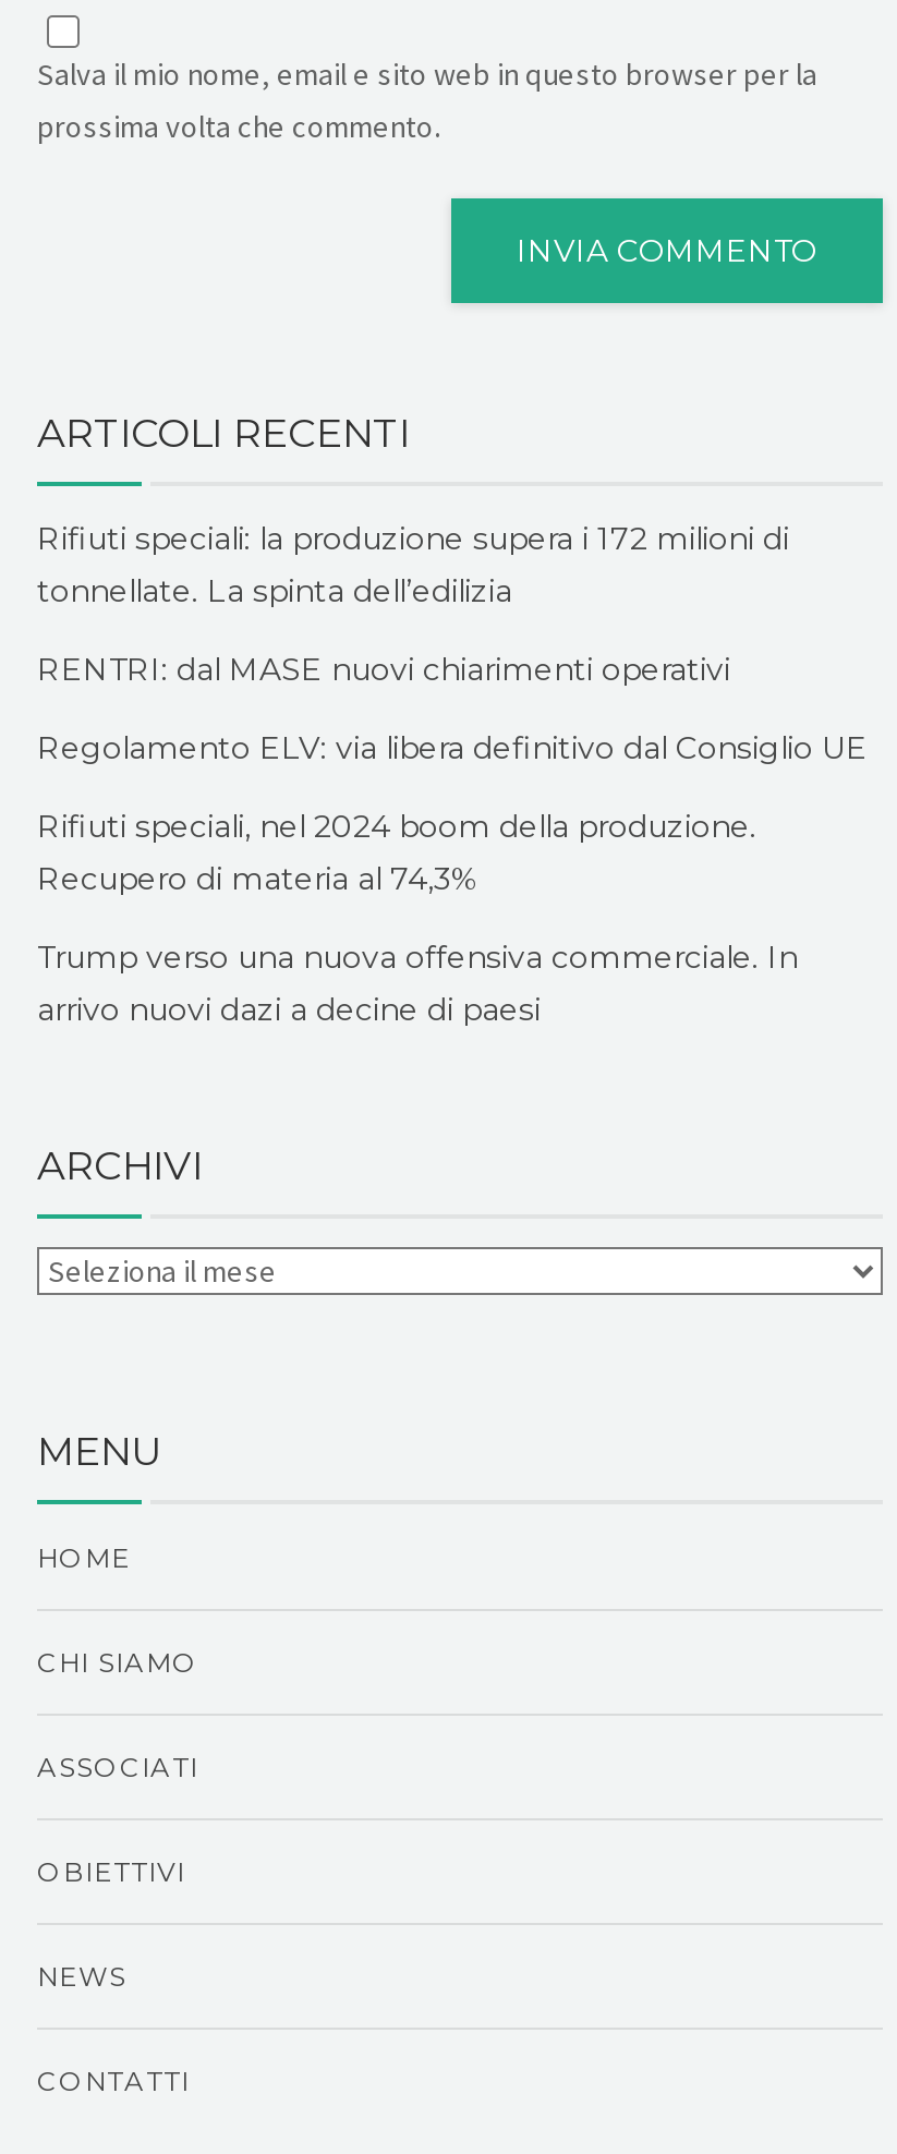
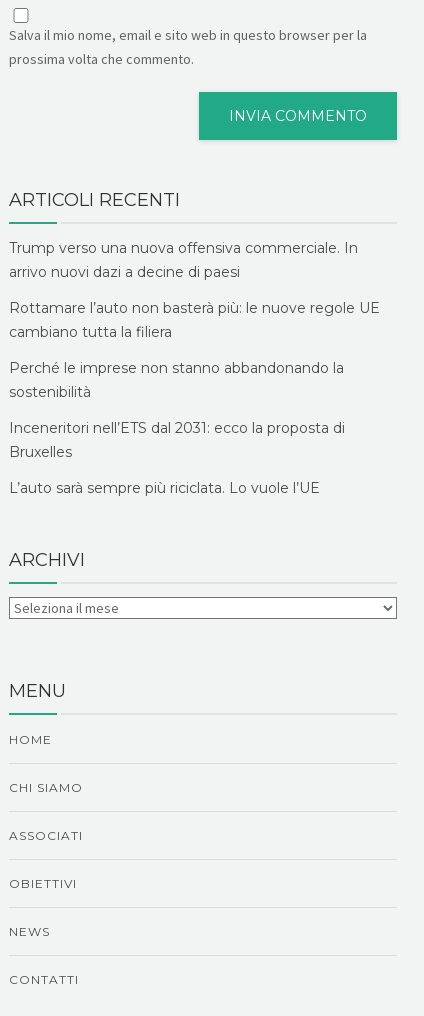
[37,518,868,898] Rifiuti speciali: la produzione supera i 172 milioni di | tonnellate. La spinta dell’edilizia | RENTRI: dal MASE nuovi chiarimenti operativi | Regolamento ELV: via libera definitivo dal Consiglio UE | Rifiuti speciali, nel 2024 boom della produzione. | Recupero di materia al 74,3% -> none
moved [37,937,798,1029] -> [9,239,358,281]: Trump verso una nuova offensiva commerciale. In | arrivo nuovi dazi a decine di paesi
none -> [9,299,380,497] Rottamare l’auto non basterà più: le nuove regole UE | cambiano tutta la filiera | Perché le imprese non stanno abbandonando la | sostenibilità | Inceneritori nell’ETS dal 2031: ecco la proposta di | Bruxelles | L’auto sarà sempre più riciclata. Lo vuole l’UE

